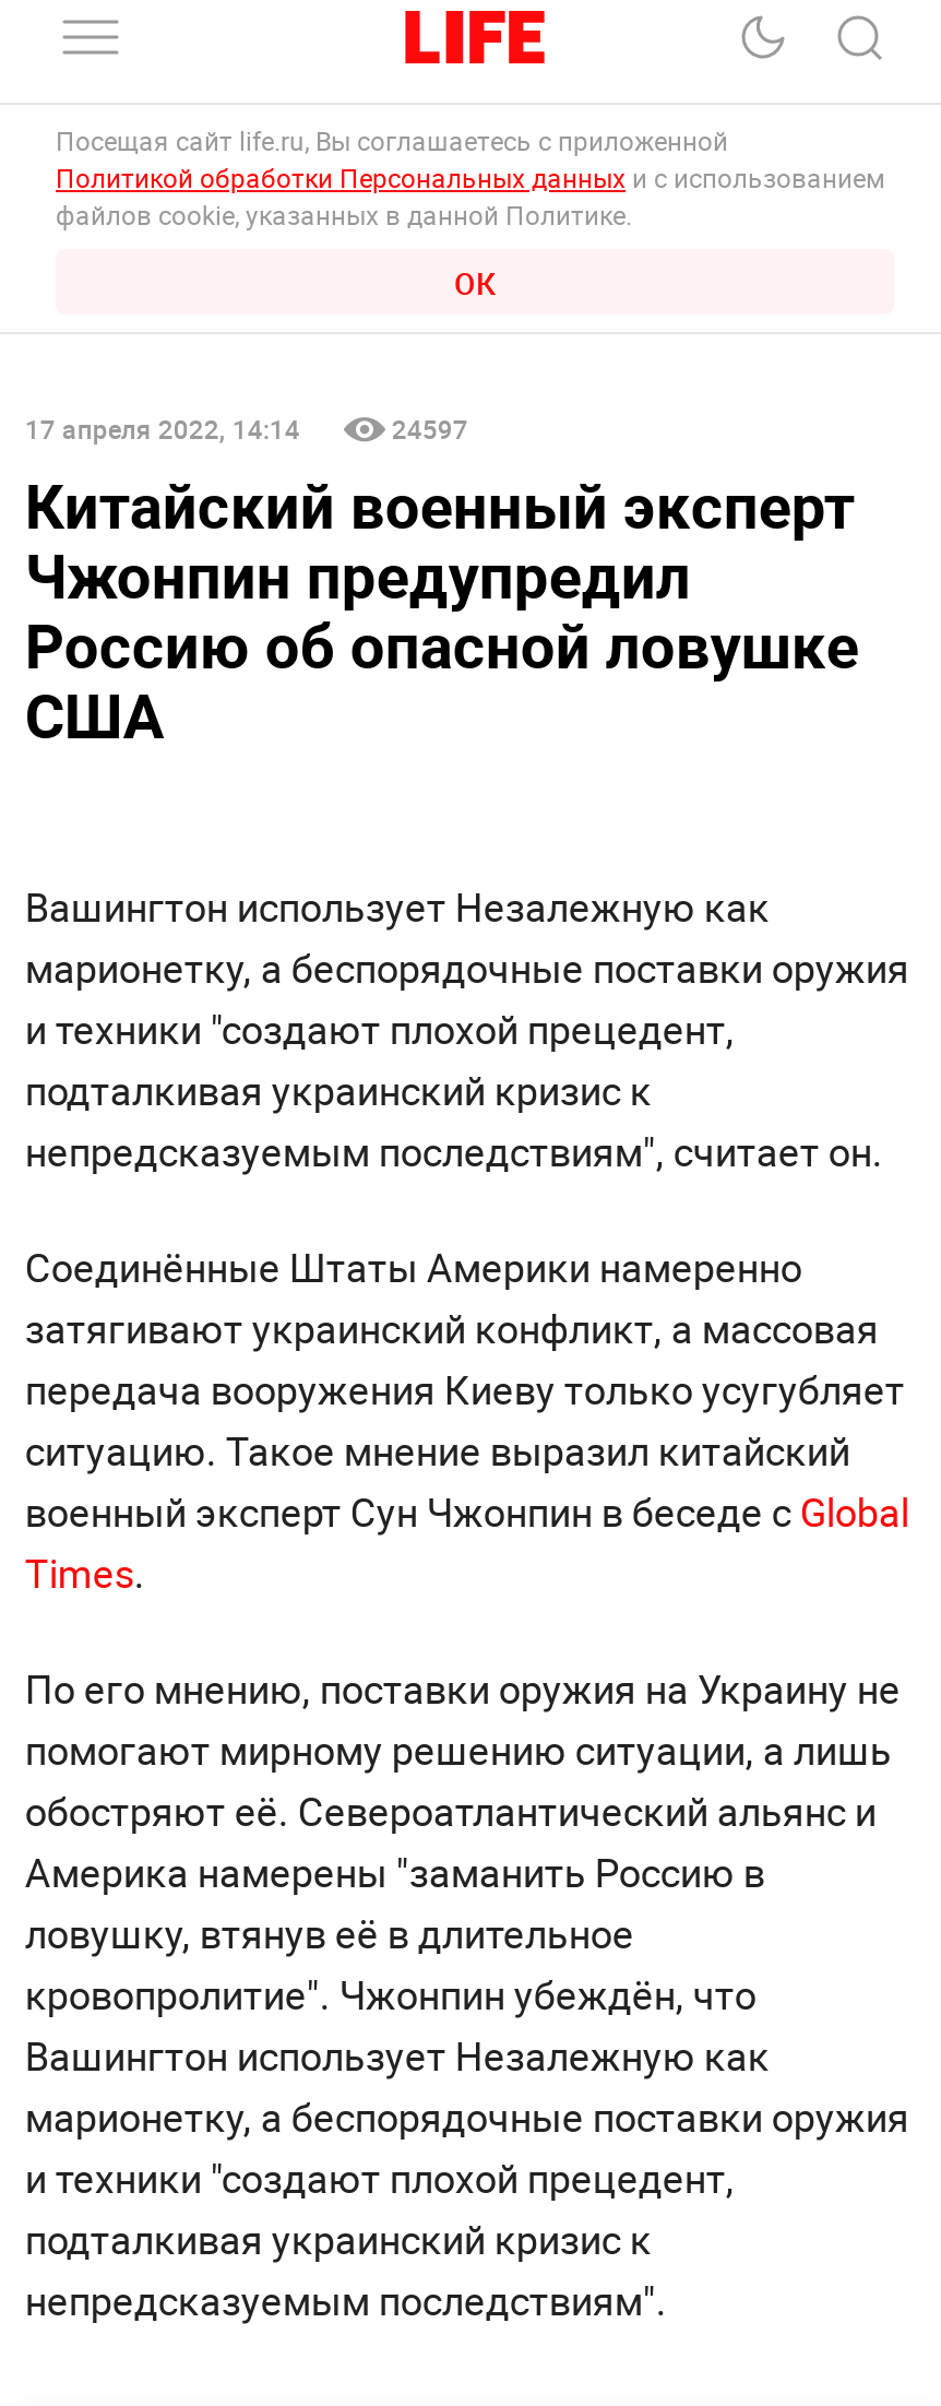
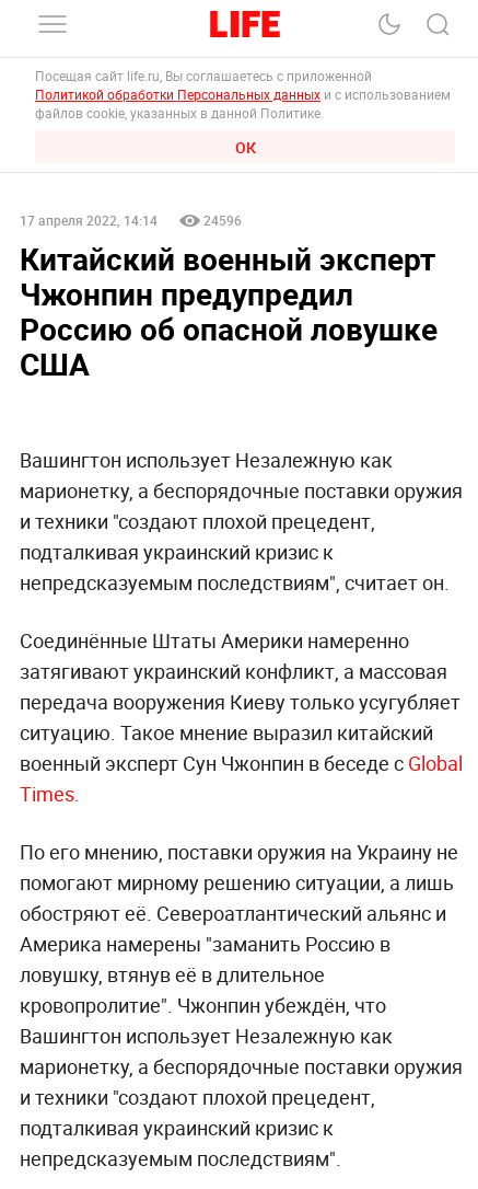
[392,410,468,445] 24597 -> [203,211,242,229] 24596

